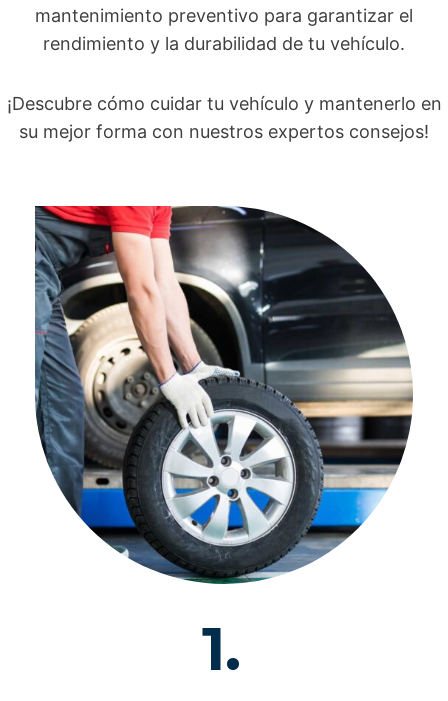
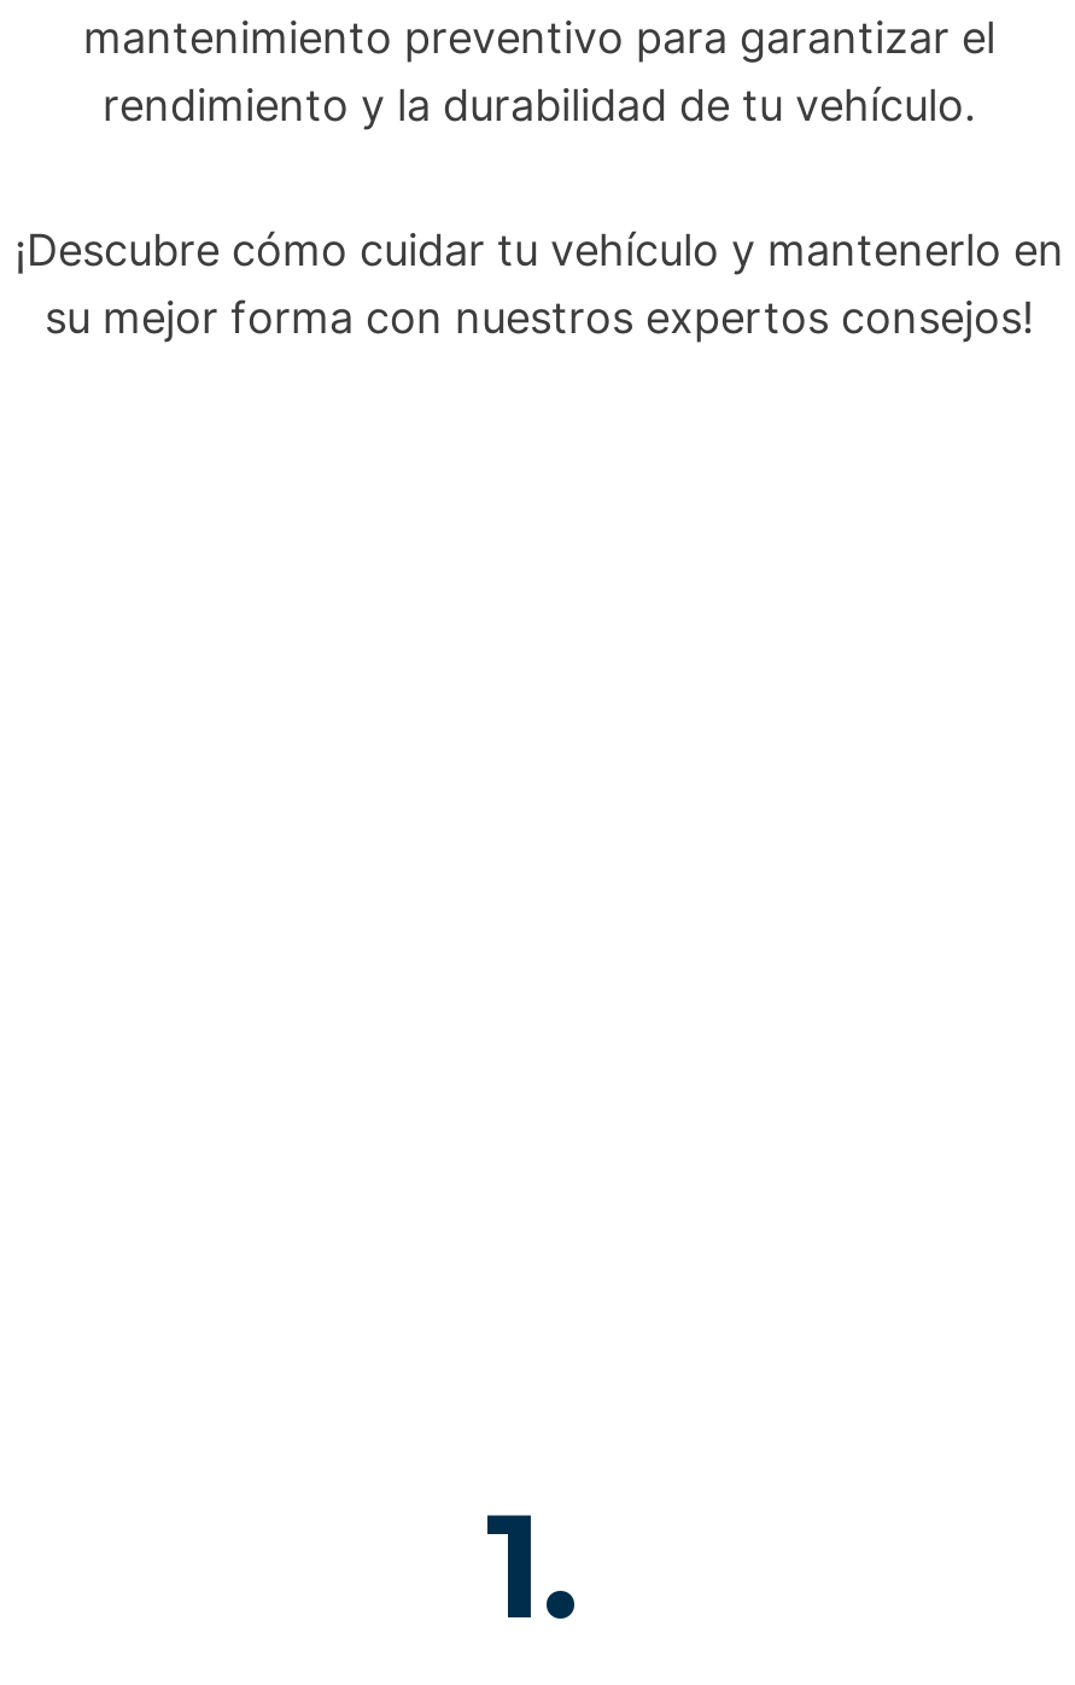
[34,205,414,585] [image] -> none

